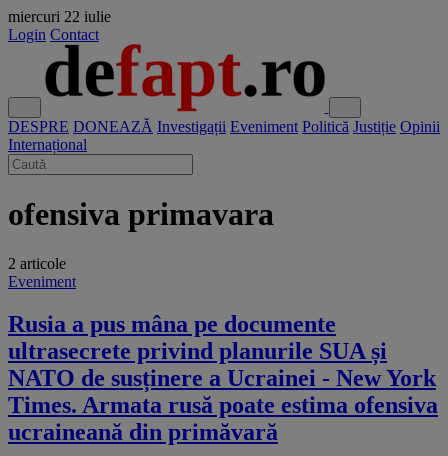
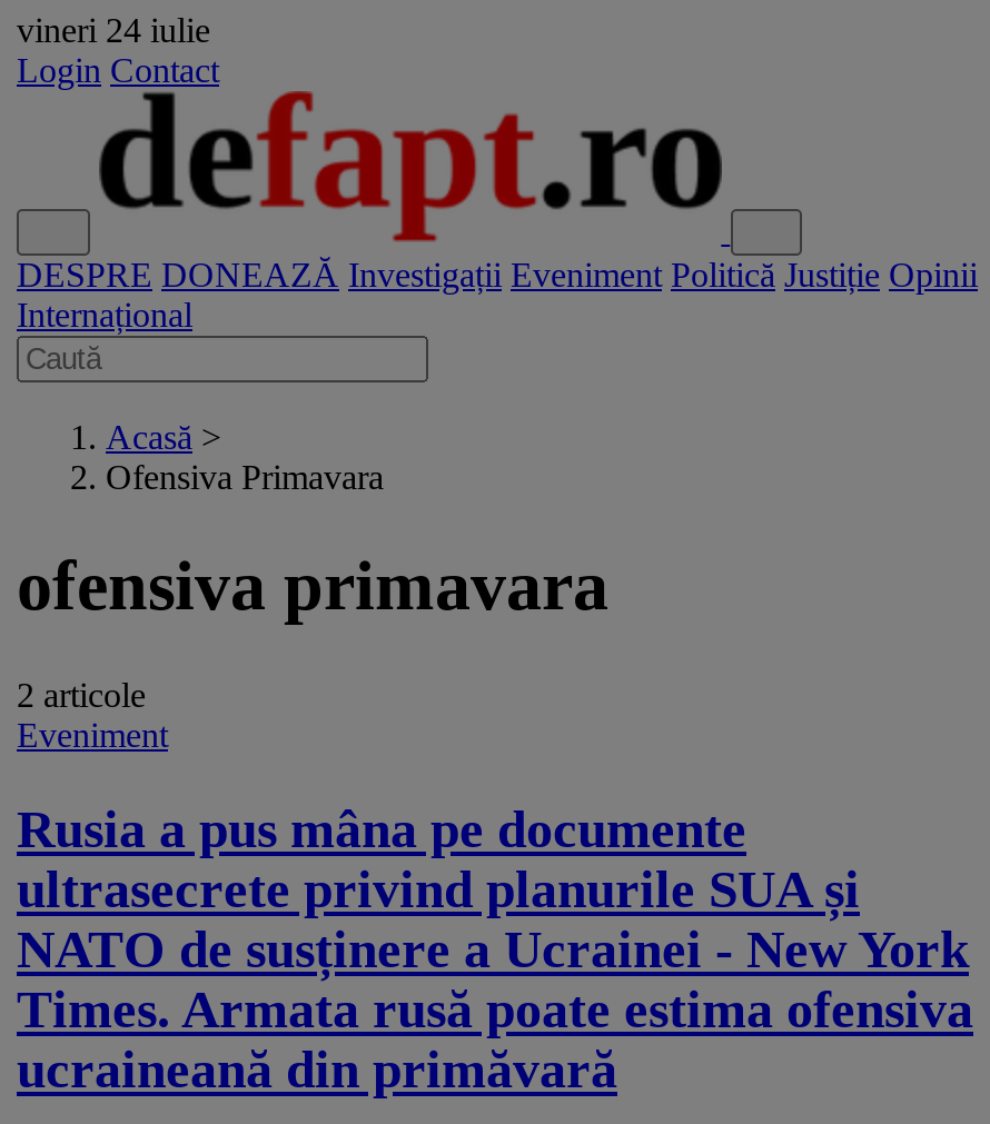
[8,8,111,25] miercuri 22 iulie -> [17,11,210,49] vineri 24 iulie
none -> [106,418,384,496] Acasă > | Ofensiva Primavara

